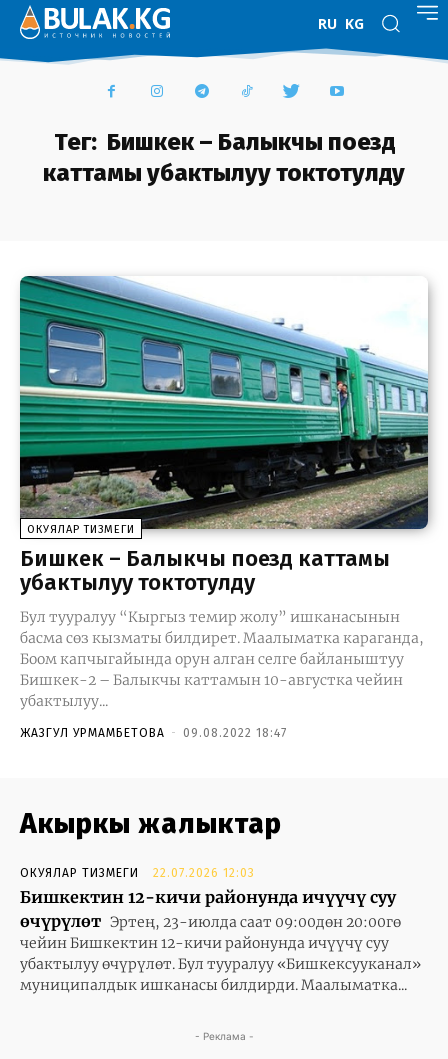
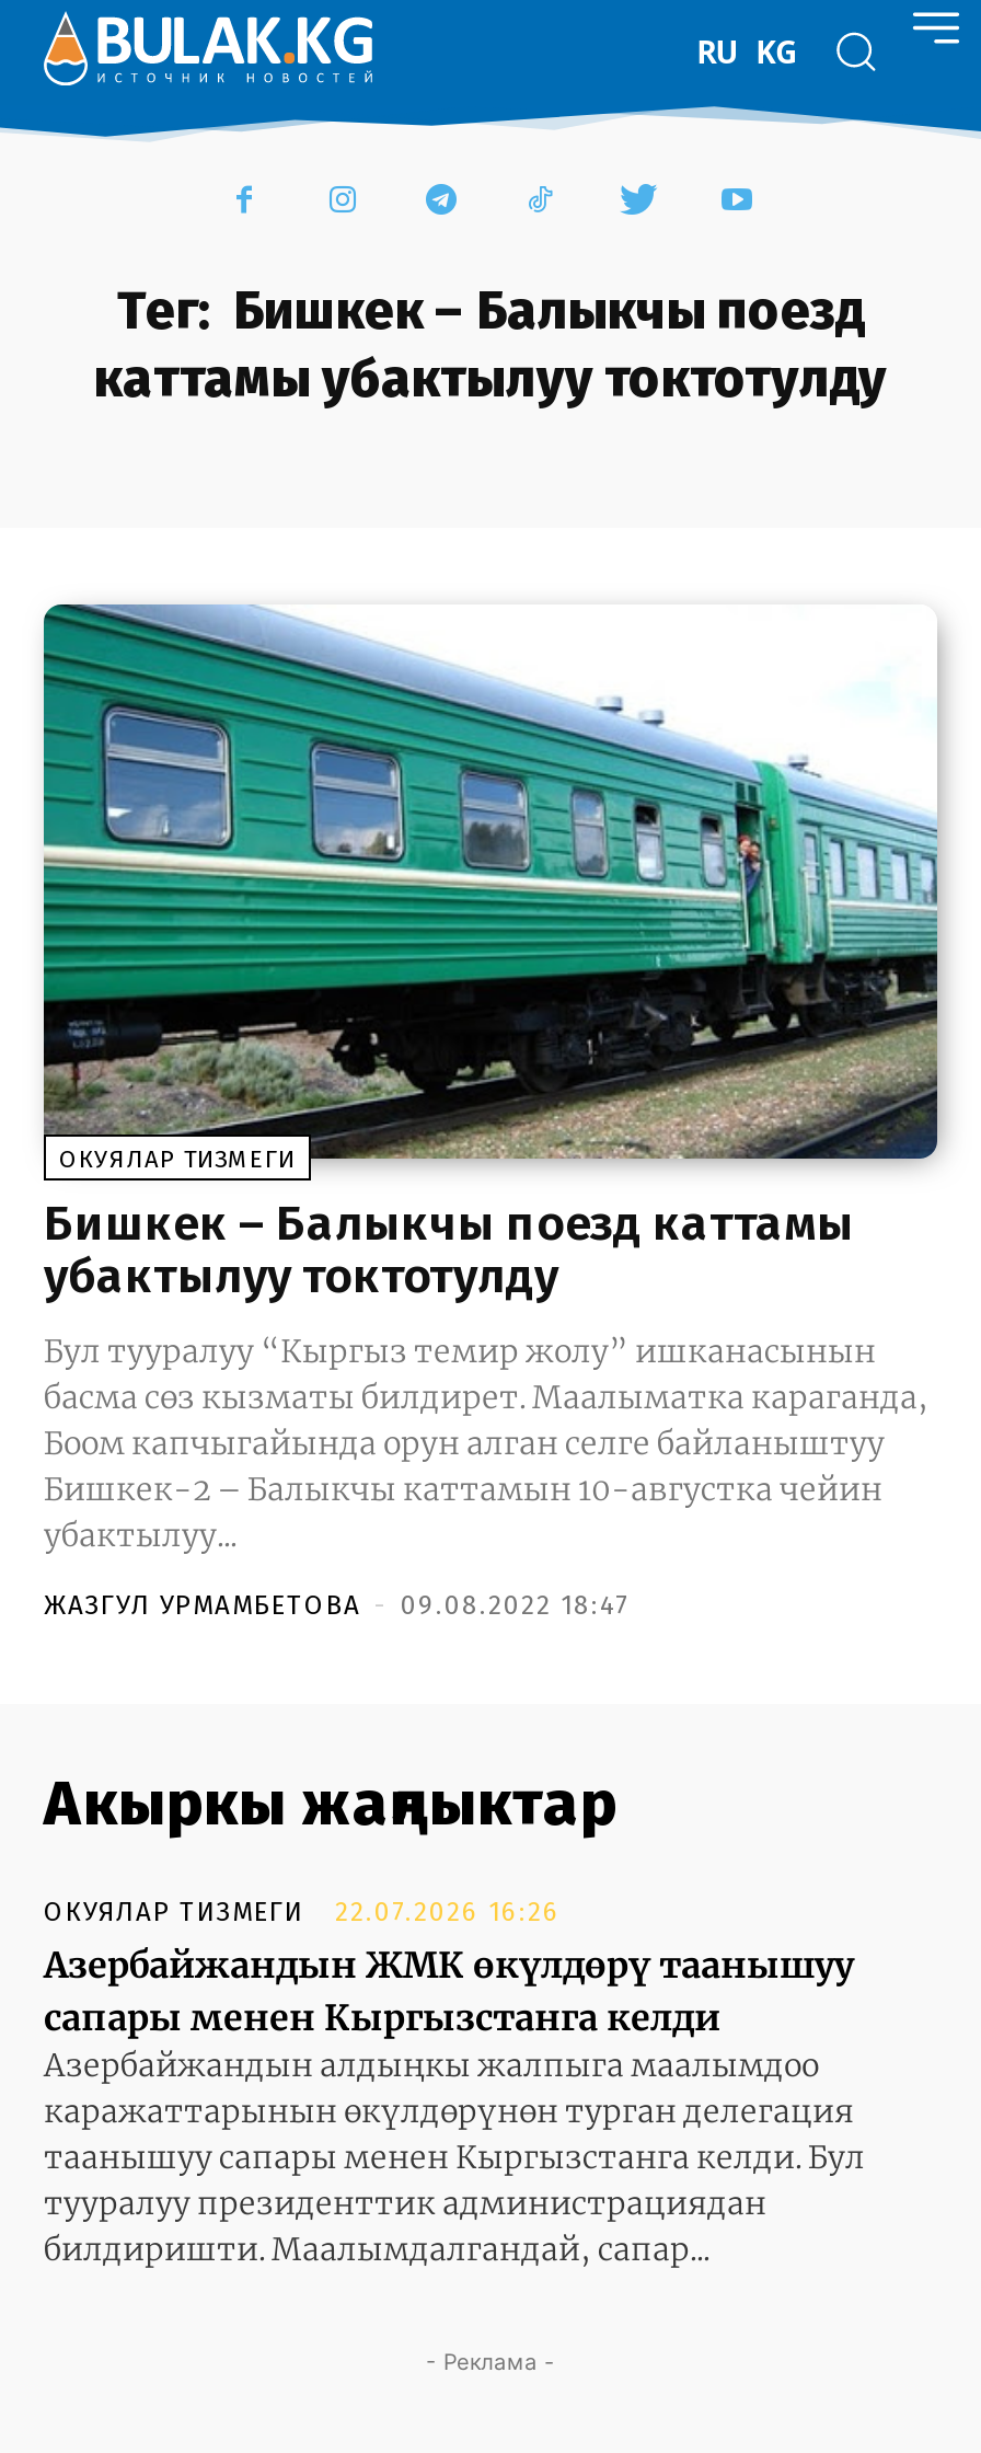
[20,866,421,994] 22.07.2026 12:03 | Бишкектин 12-кичи районунда ичүүчү суу | өчүрүлөт Эртең, 23-июлда саат 09:00дөн 20:00гө | чейин Бишкектин 12-кичи районунда ичүүчү суу | убактылуу өчүрүлөт. Бул тууралуу «Бишкексууканал» | муниципалдык ишканасы билдирди. Маалыматка... -> [44,1897,865,2269] 22.07.2026 16:26 | Азербайжандын ЖМК өкүлдөрү таанышуу | сапары менен Кыргызстанга келди | Азербайжандын алдыңкы жалпыга маалымдоо | каражаттарынын өкүлдөрүнөн турган делегация | таанышуу сапары менен Кыргызстанга келди. Бул | тууралуу президенттик администрациядан | билдиришти. Маалымдалгандай, сапар...

